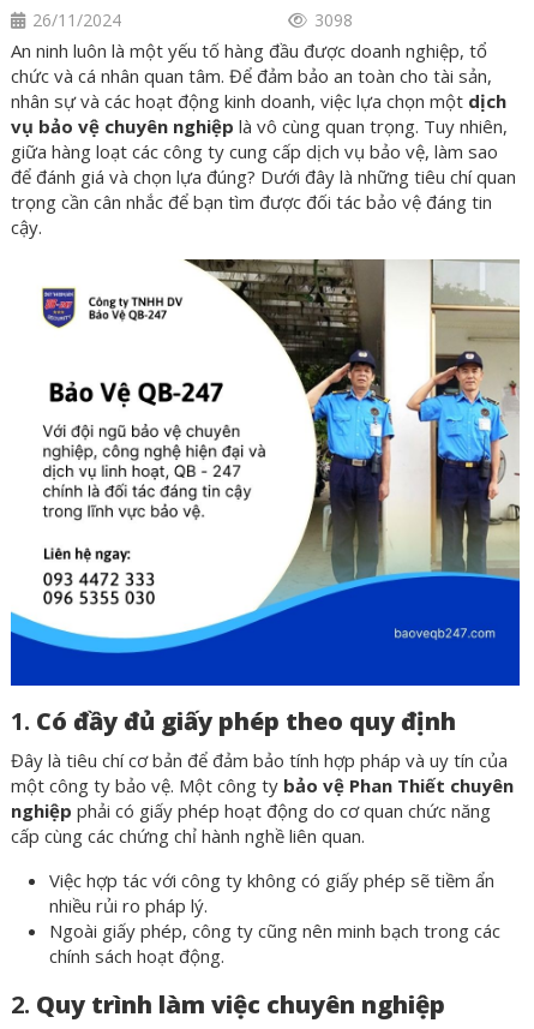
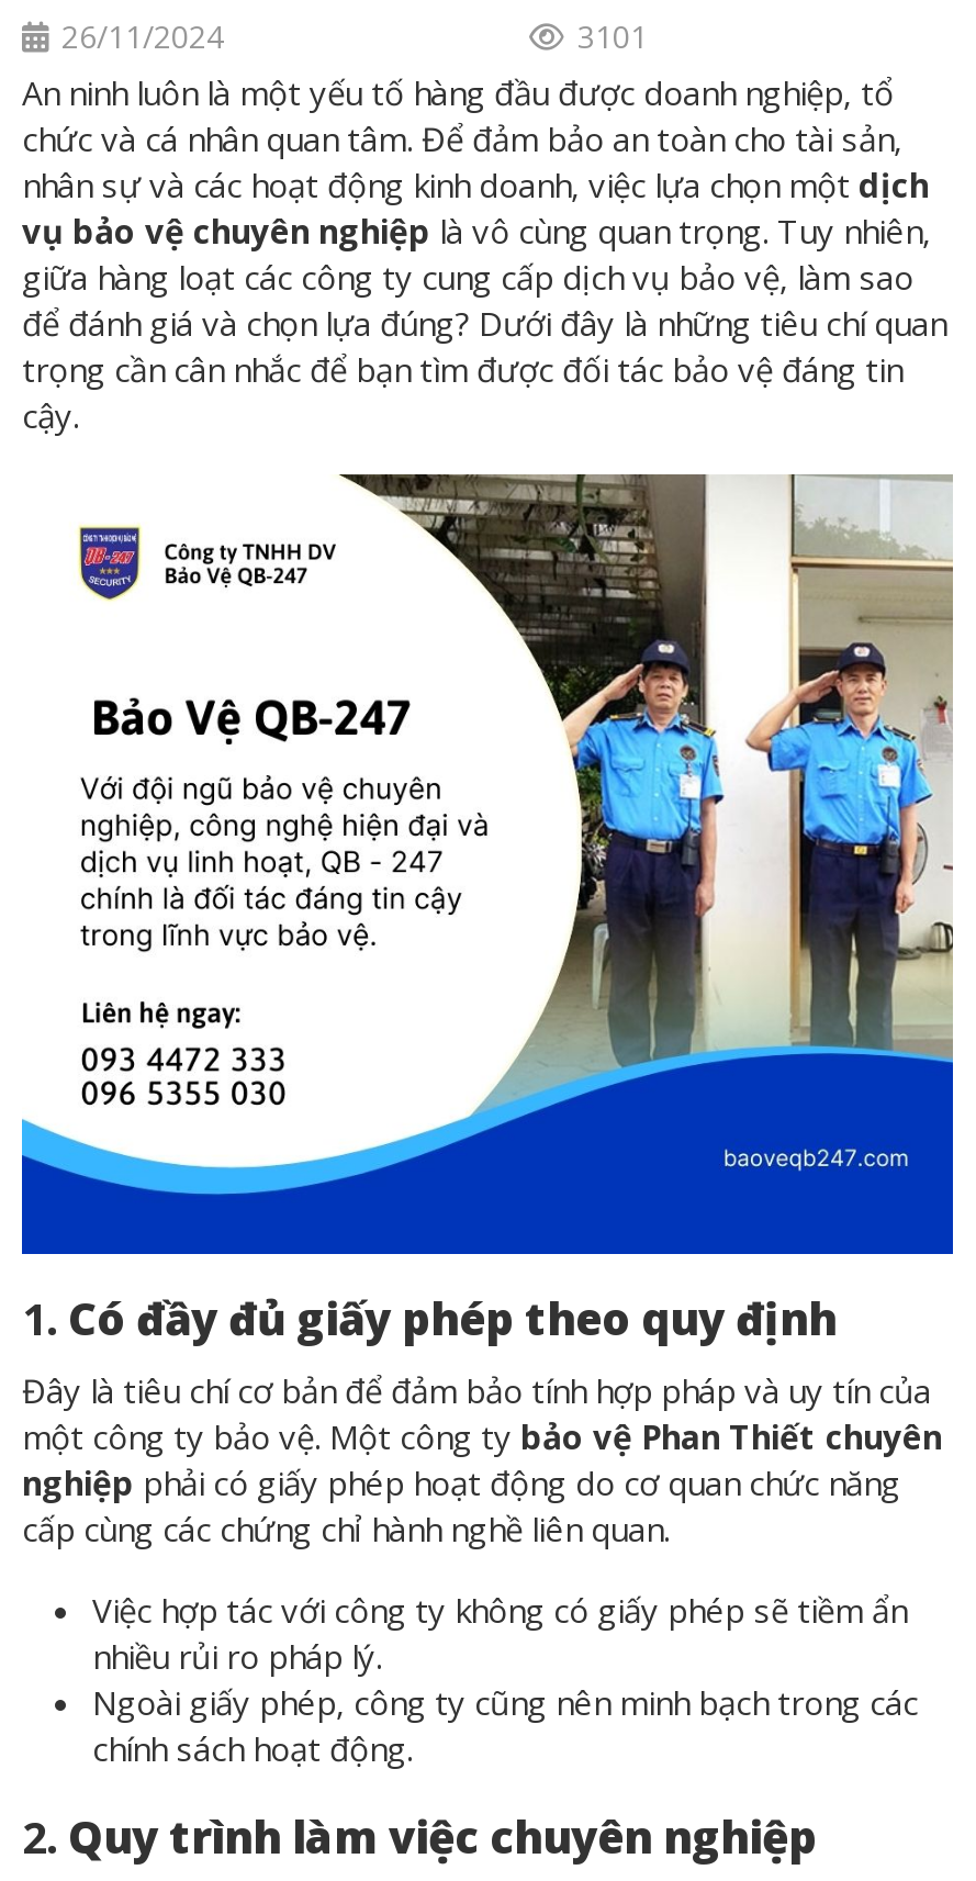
[314,8,353,31] 3098 -> [577,15,648,57] 3101

